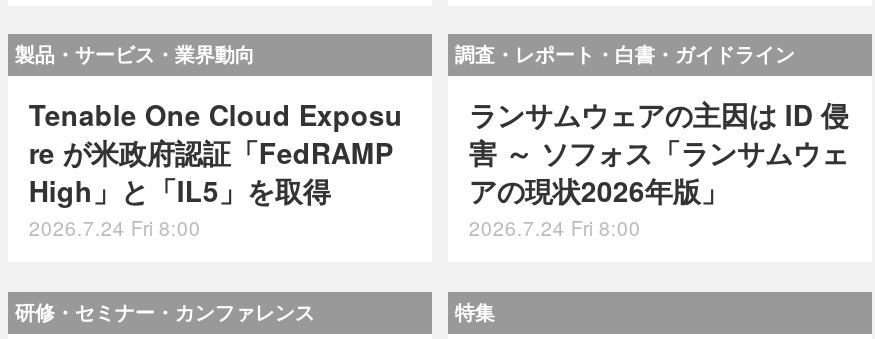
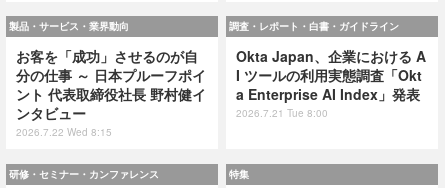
[29,95,403,243] Tenable One Cloud Exposu | re が米政府認証「FedRAMP | High」と「IL5」を取得 | 2026.7.24 Fri 8:00 -> [16,46,206,139] お客を「成功」させるのが自 | 分の仕事 ～ 日本プルーフポイ | ント 代表取締役社長 野村健イ | ンタビュー | 2026.7.22 Wed 8:15
[469,95,849,243] ランサムウェアの主因は ID 侵 | 害 ～ ソフォス「ランサムウェ | アの現状2026年版」 | 2026.7.24 Fri 8:00 -> [236,46,426,120] Okta Japan、企業における A | I ツールの利用実態調査「Okt | a Enterprise AI Index」発表 | 2026.7.21 Tue 8:00

